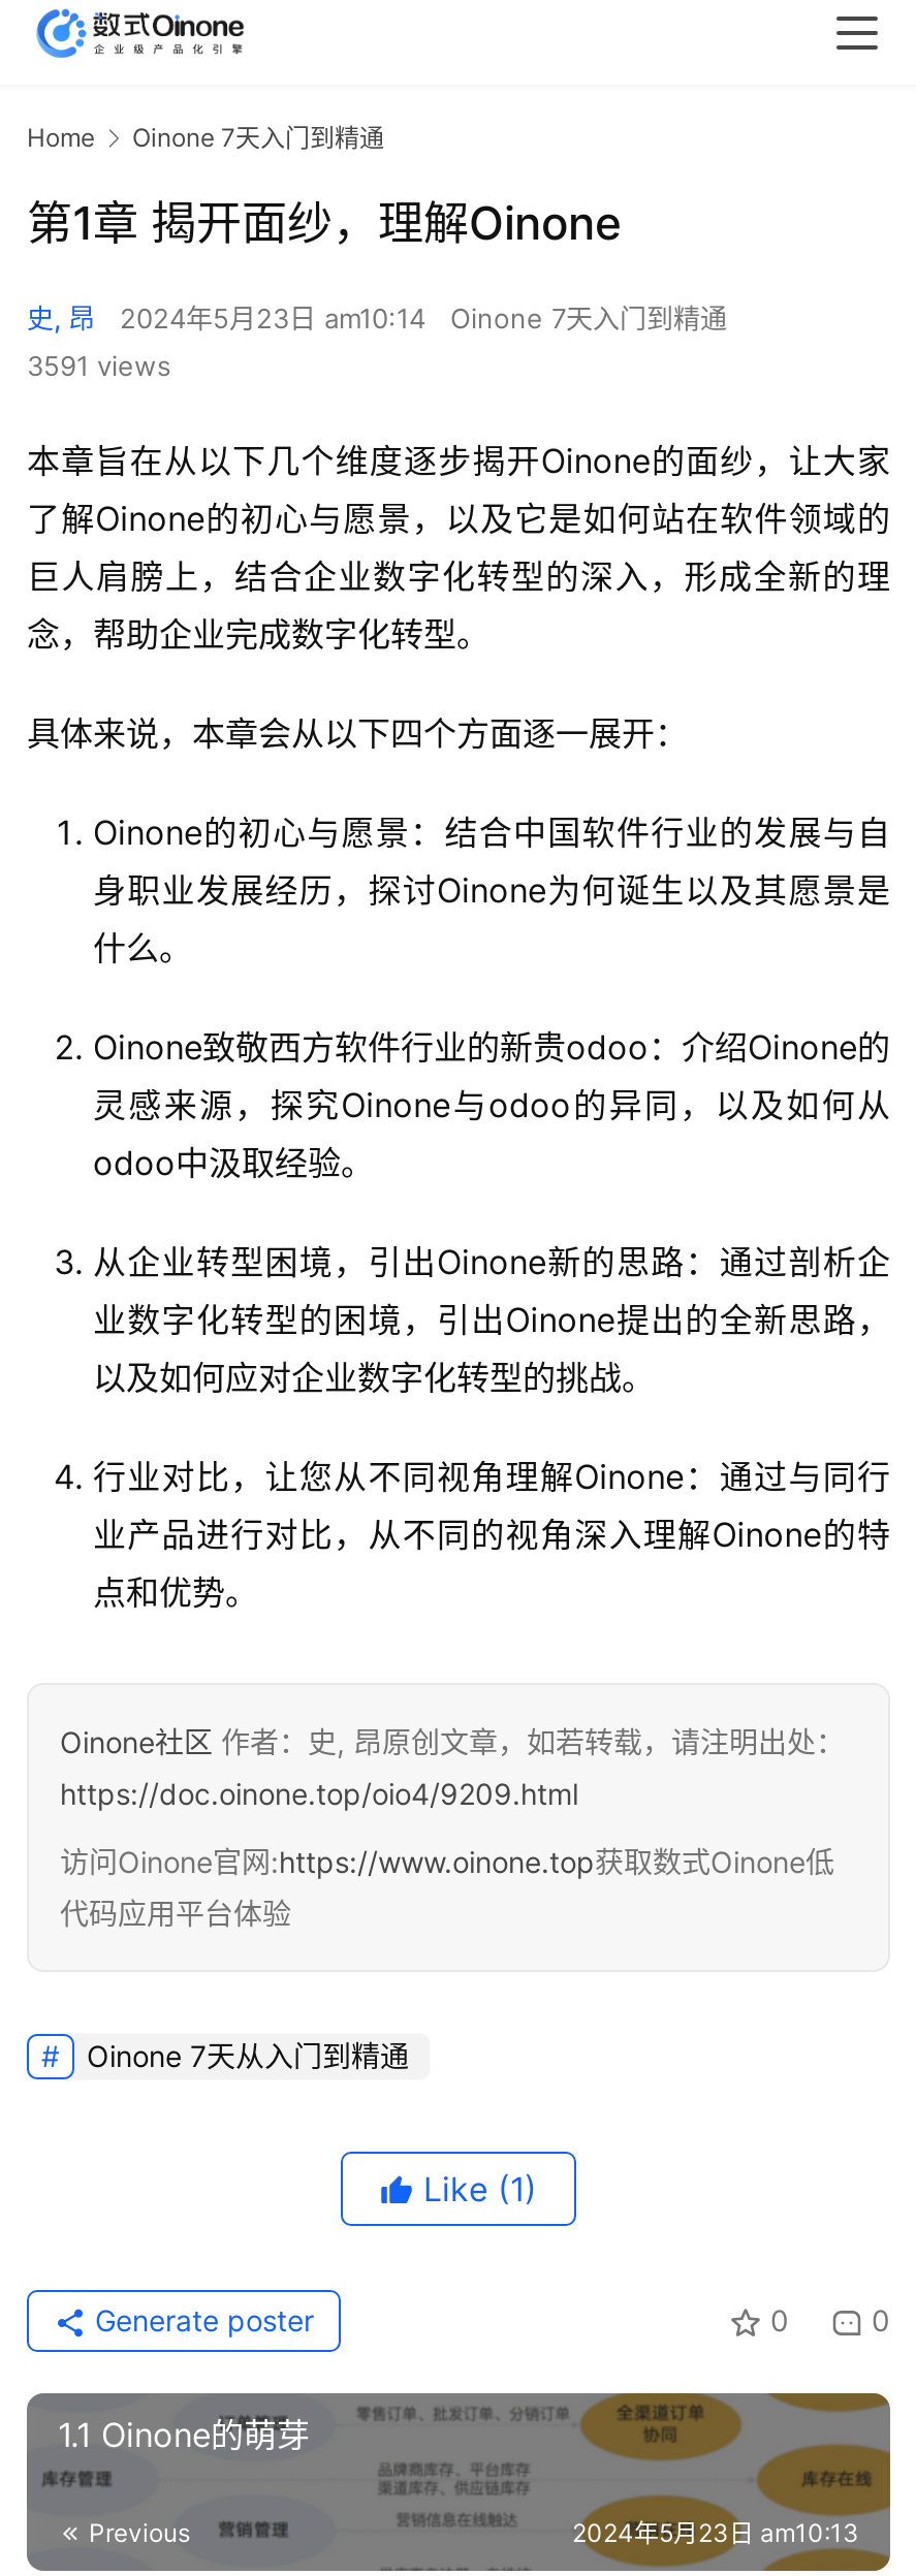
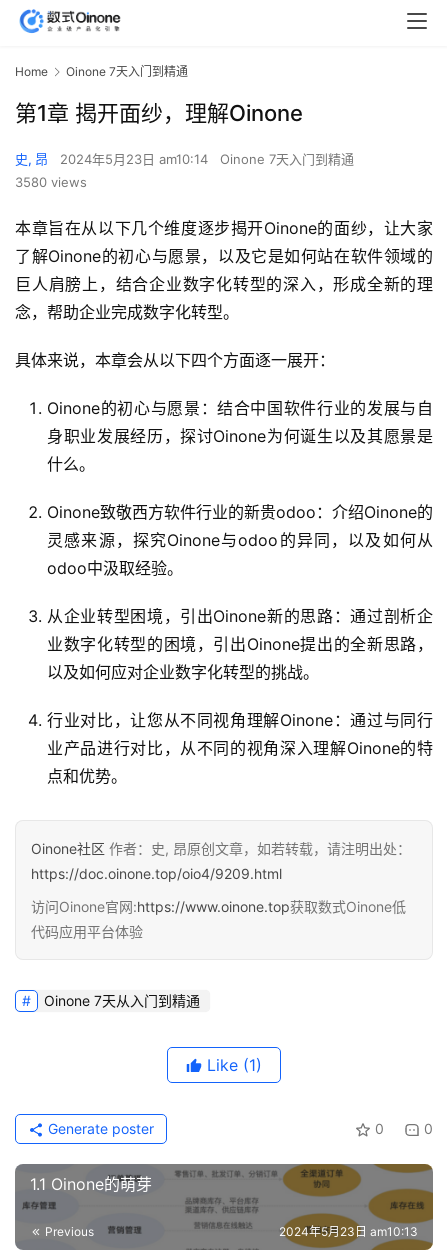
[27,349,171,382] 3591 views -> [15,174,87,190] 3580 views

